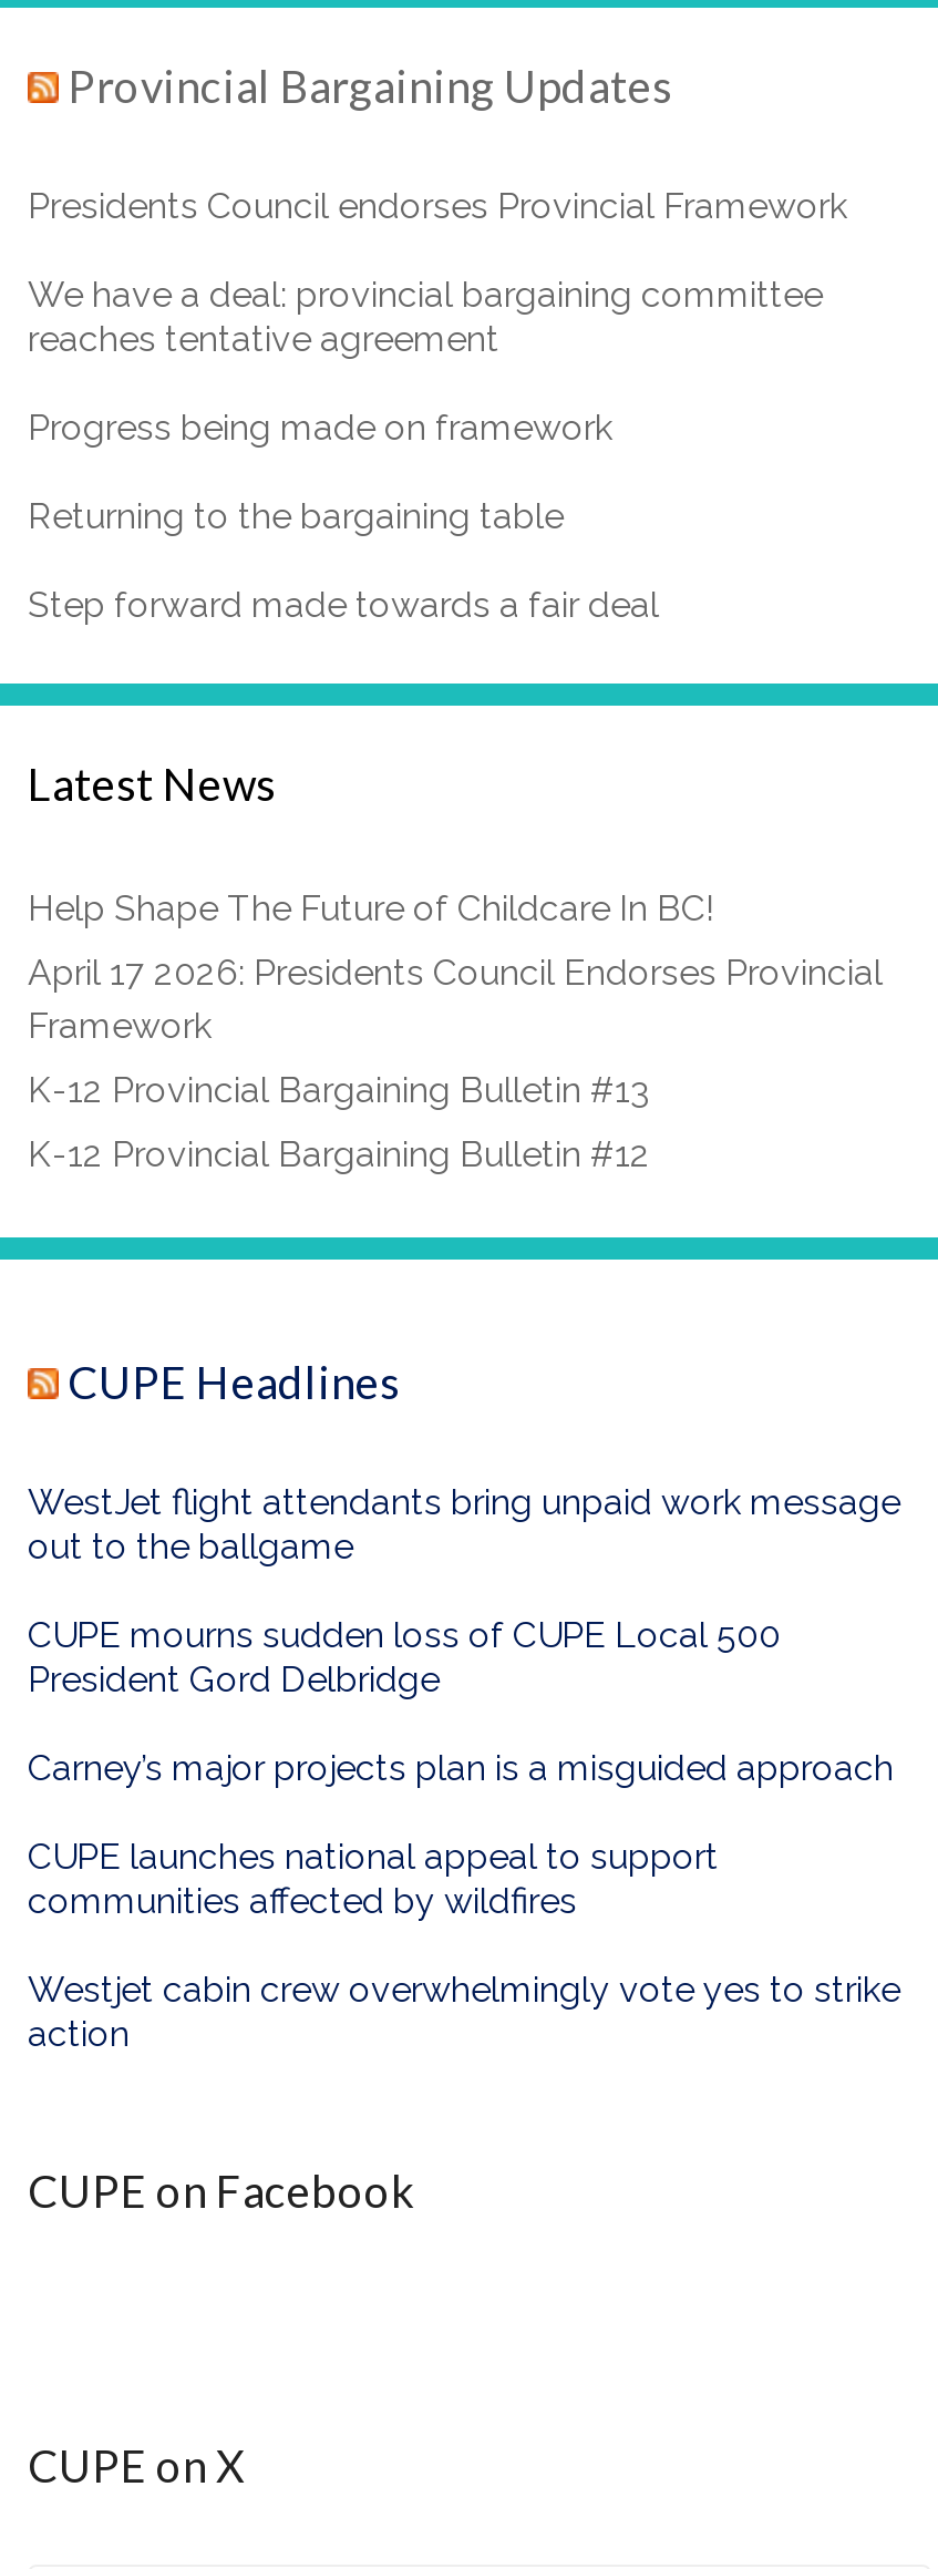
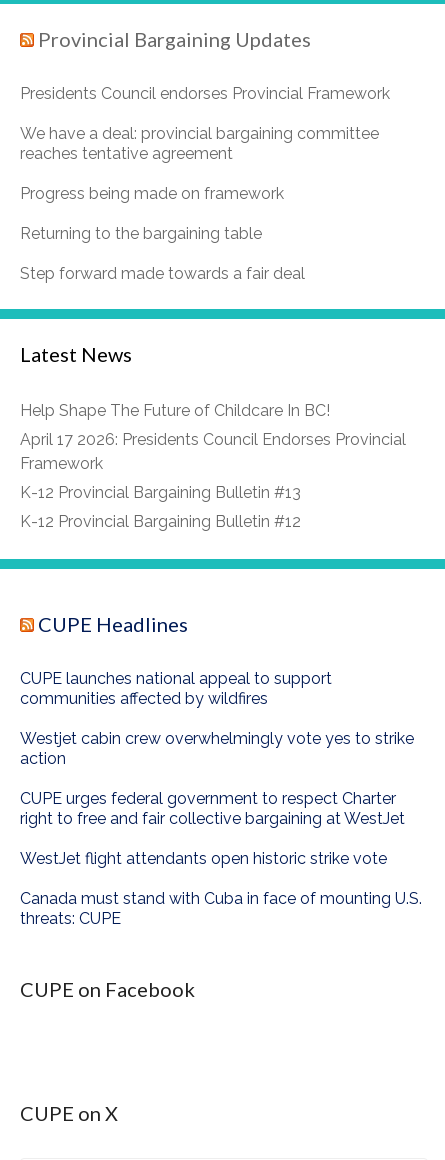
[28,1481,900,1789] WestJet flight attendants bring unpaid work message | out to the ballgame | CUPE mourns sudden loss of CUPE Local 500 | President Gord Delbridge | Carney’s major projects plan is a misguided approach -> none
moved [28,1836,900,2055] -> [20,669,414,768]: CUPE launches national appeal to support | communities affected by wildfires | Westjet cabin crew overwhelmingly vote yes to strike | action
none -> [20,789,422,928] CUPE urges federal government to respect Charter | right to free and fair collective bargaining at WestJet | WestJet flight attendants open historic strike vote | Canada must stand with Cuba in face of mounting U.S. | threats: CUPE

